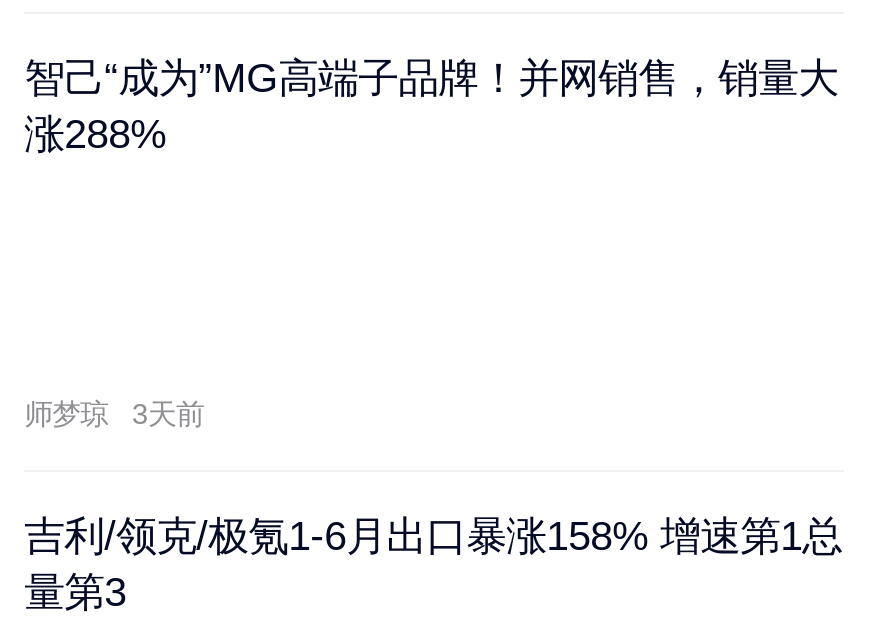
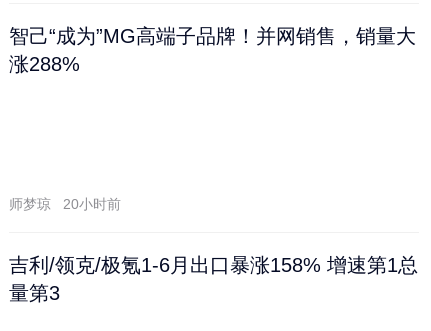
[24,398,204,430] 师梦琼 3天前 -> [9,196,121,212] 师梦琼 20小时前

